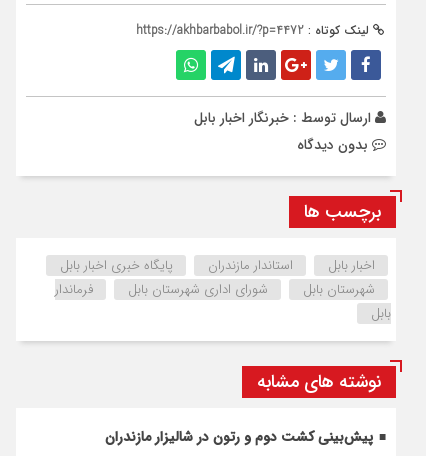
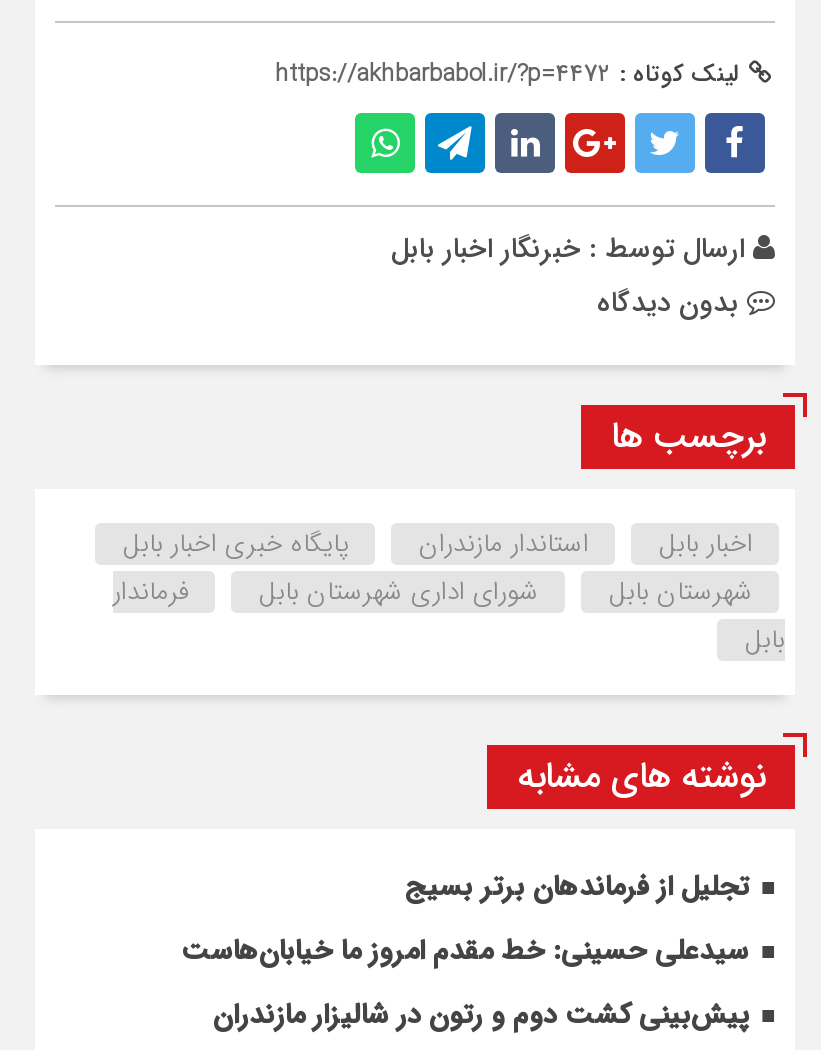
none -> [181,865,749,973] تجلیل از فرماندهان برتر بسیج | سیدعلی حسینی: خط مقدم امروز ما خیابان‌هاست

